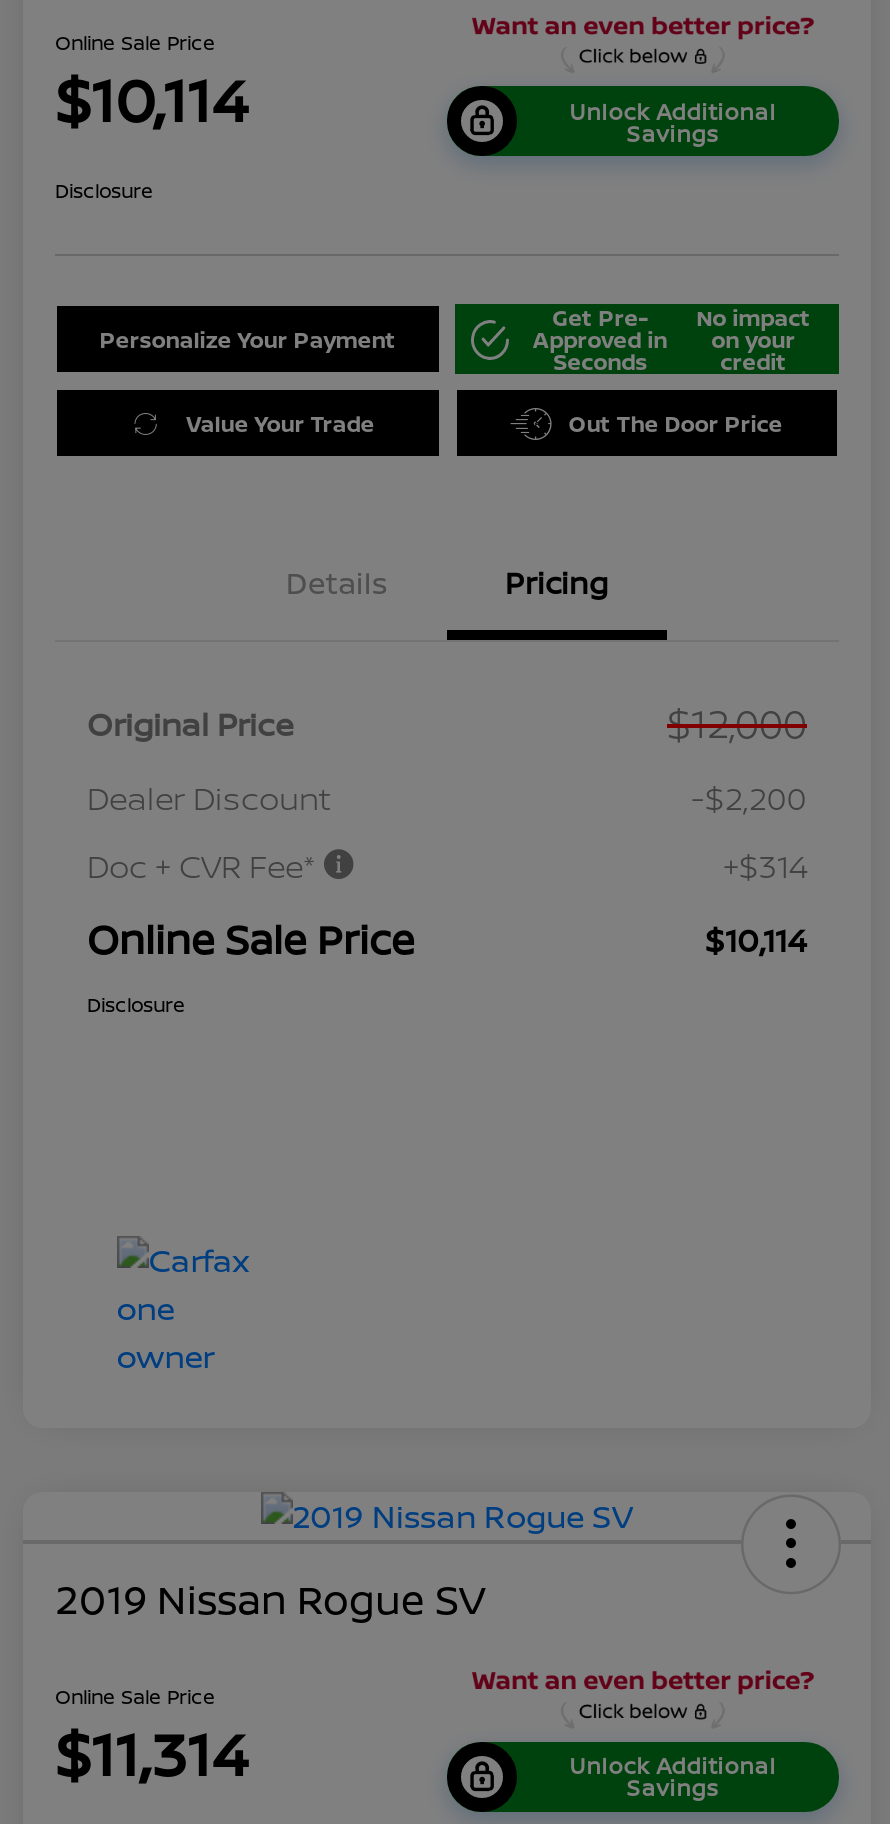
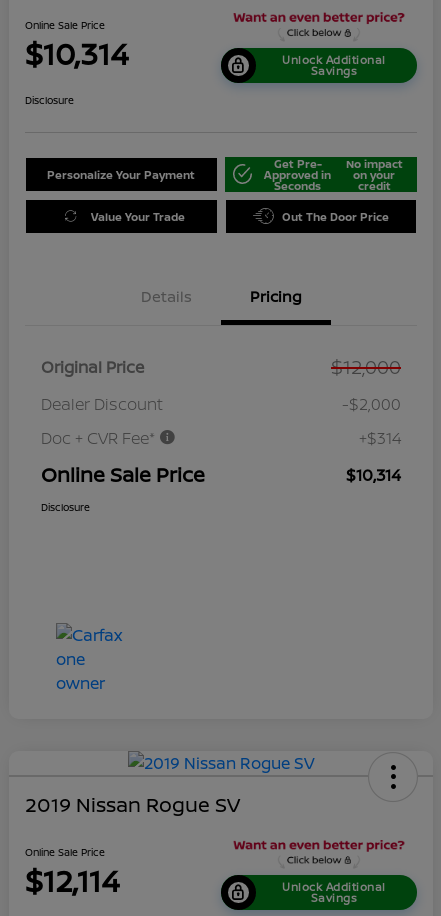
[55,58,247,140] $10,114 -> [25,33,128,74] $10,314
[691,777,807,821] -$2,200 -> [342,392,401,414] -$2,000
[705,919,807,963] $10,114 -> [346,463,401,485] $10,314
[55,1712,247,1794] $11,314 -> [25,860,119,901] $12,114

